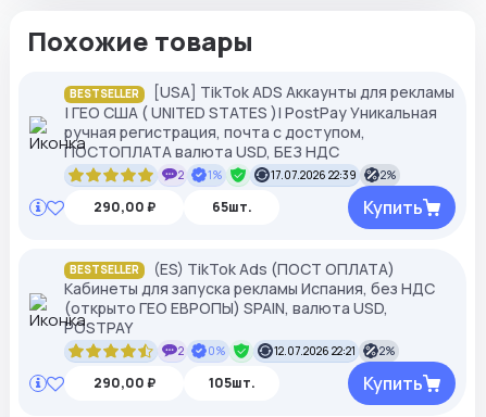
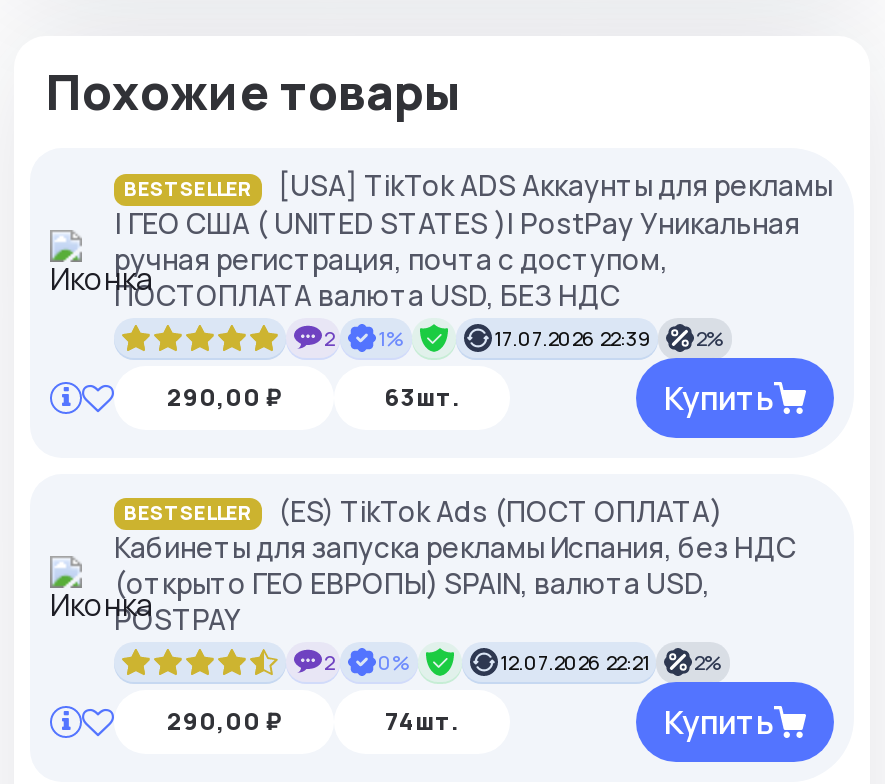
[211,197,252,216] 65шт. -> [384,379,460,413] 63шт.
[208,373,255,392] 105шт. -> [385,704,459,738] 74шт.

